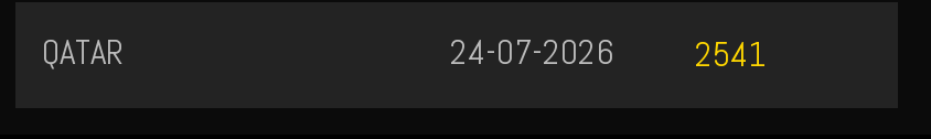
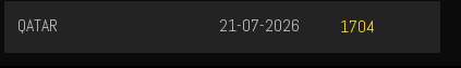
[450,31,613,75] 24-07-2026 -> [219,15,300,37] 21-07-2026
[695,32,766,76] 2541 -> [340,16,375,37] 1704

